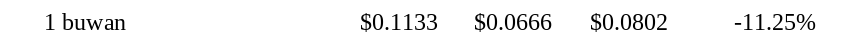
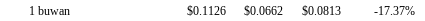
[360,8,438,36] $0.1133 -> [187,4,226,18] $0.1126
[474,8,552,36] $0.0666 -> [244,4,283,18] $0.0662
[590,8,668,36] $0.0802 -> [302,4,341,18] $0.0813
[734,8,816,36] -11.25% -> [374,4,415,18] -17.37%

